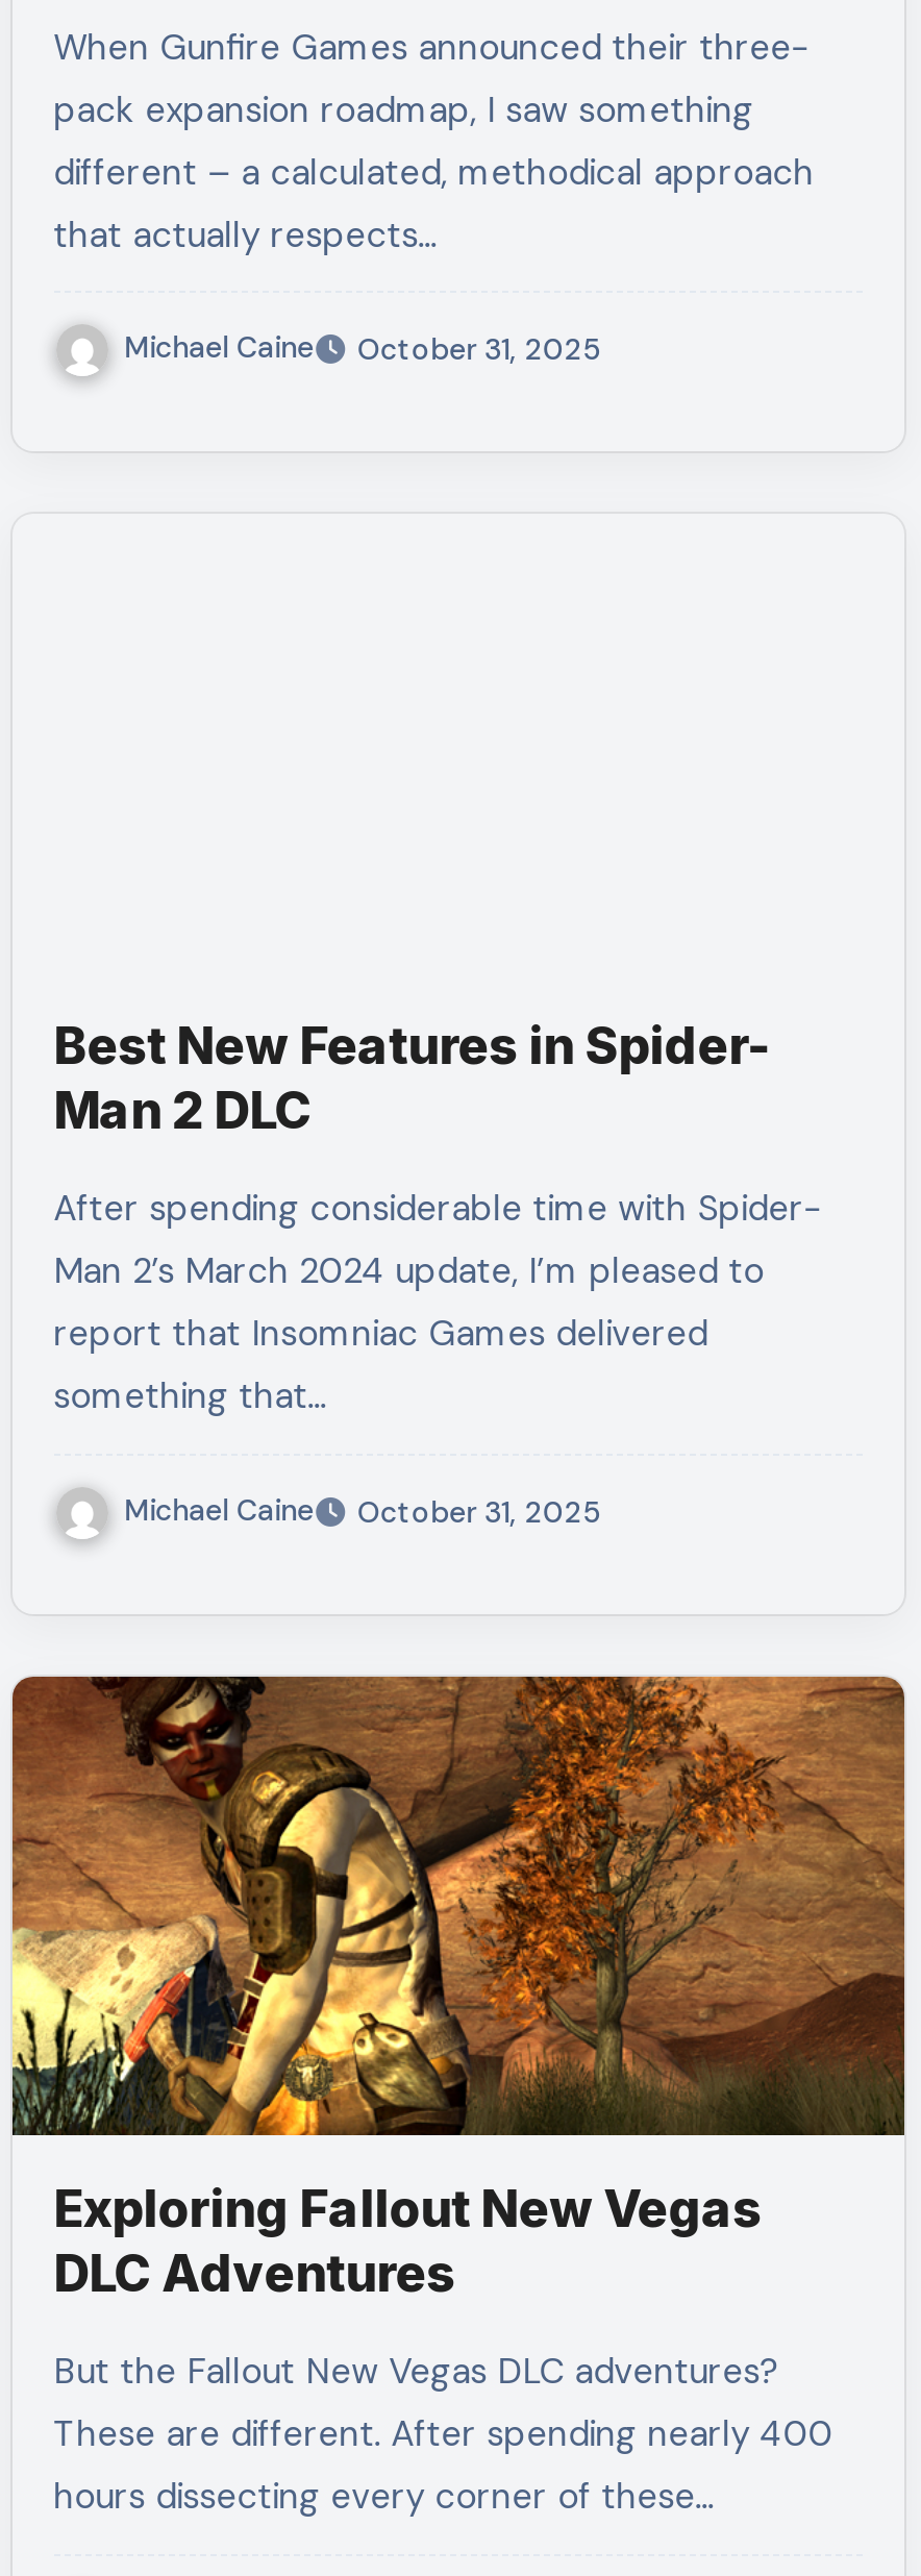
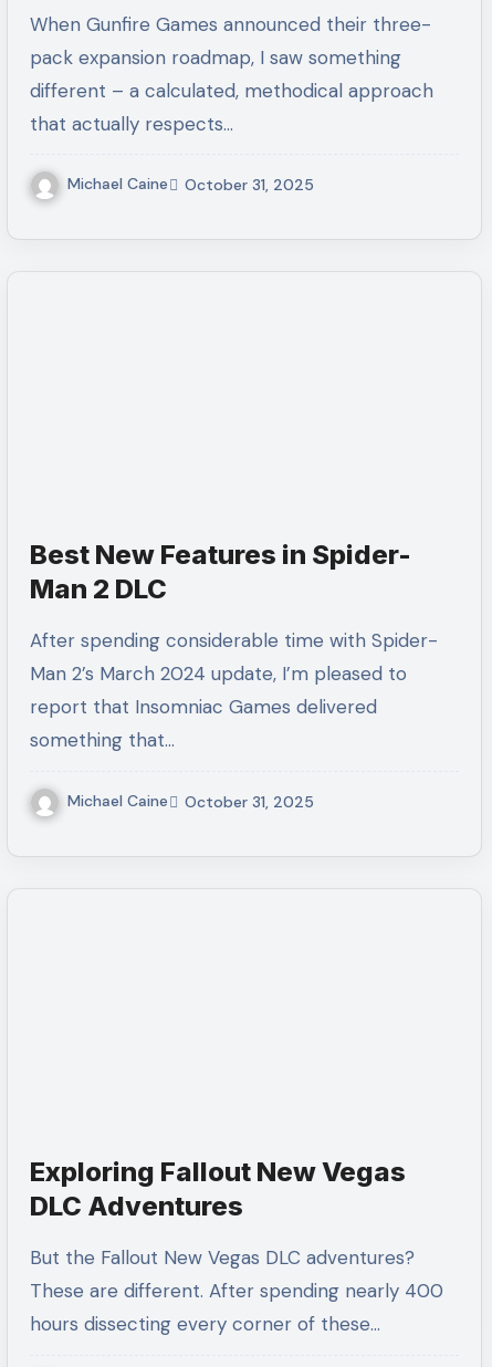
[10,1675,906,2137] [image] -> none

